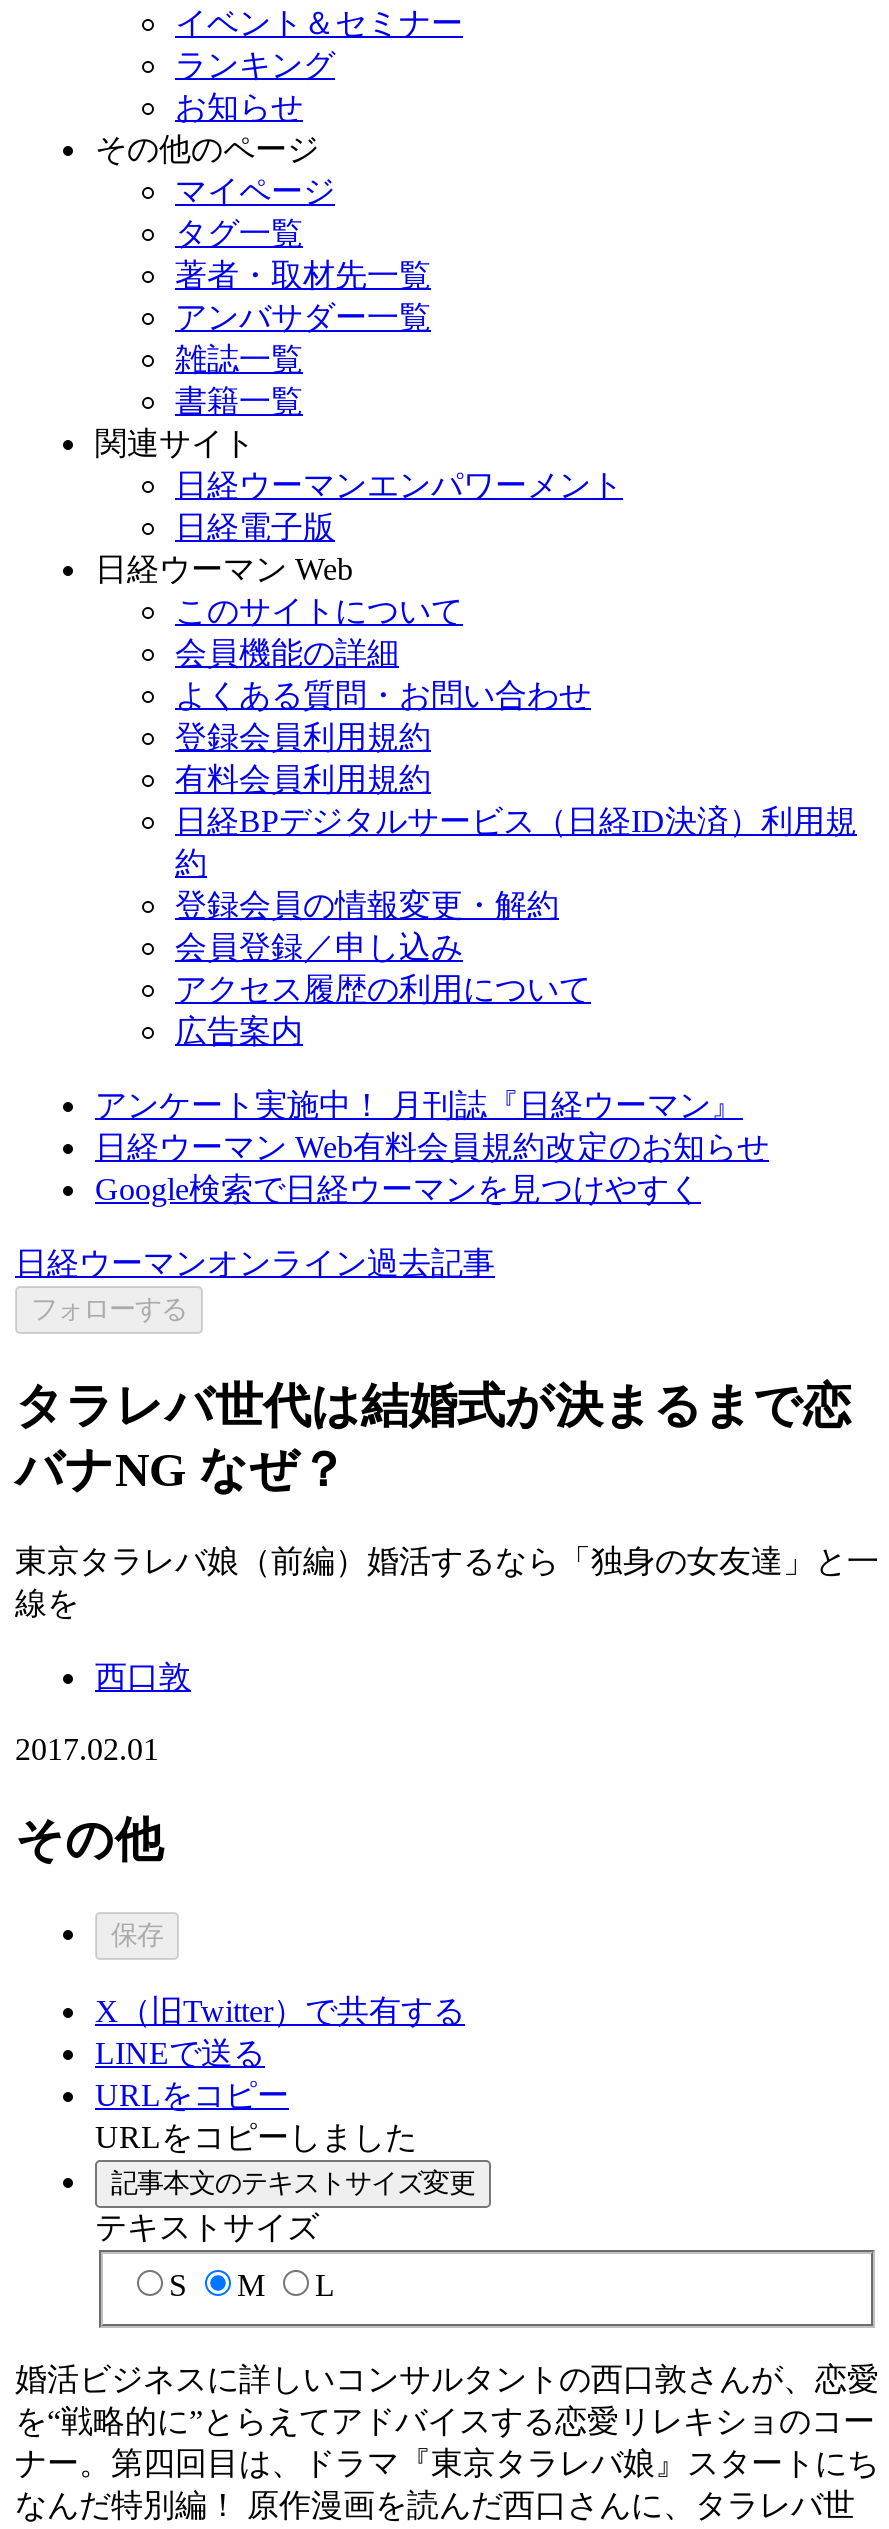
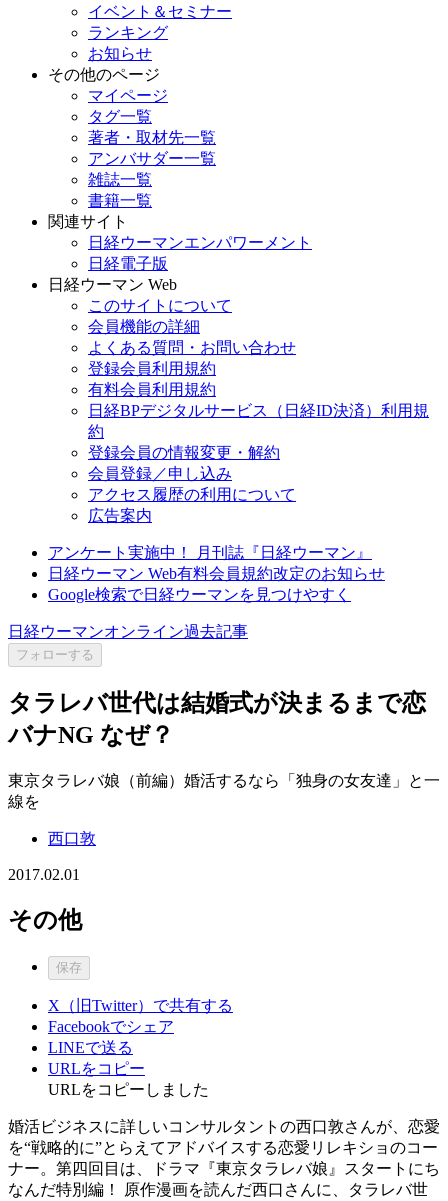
none -> [48,1018,174,1035] Facebookでシェア
moved [95,2035,417,2153] -> [48,1039,209,1098]: LINEで送る | URLをコピー | URLをコピーしました
[95,2167,475,2302] 記事本文のテキストサイズ変更 | テキストサイズ | S | M | L -> none

